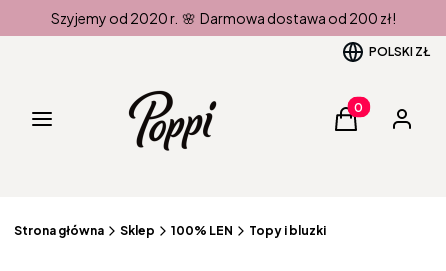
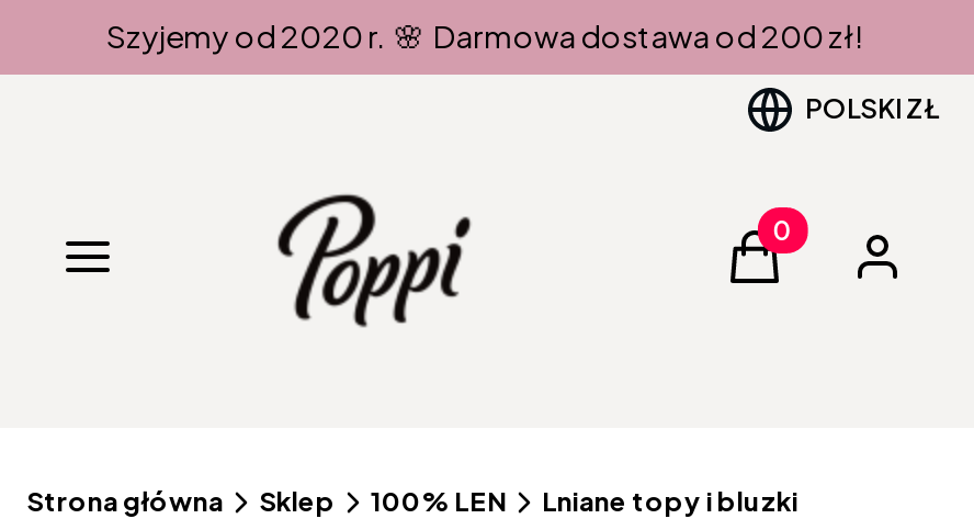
[249,223,326,238] Topy i bluzki -> [542,485,799,518] Lniane topy i bluzki

